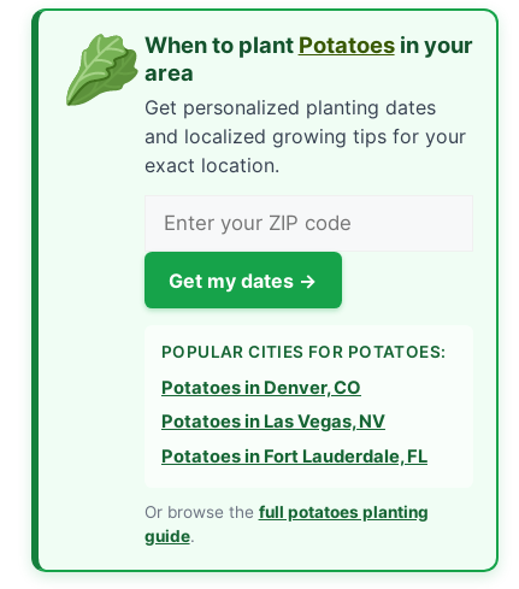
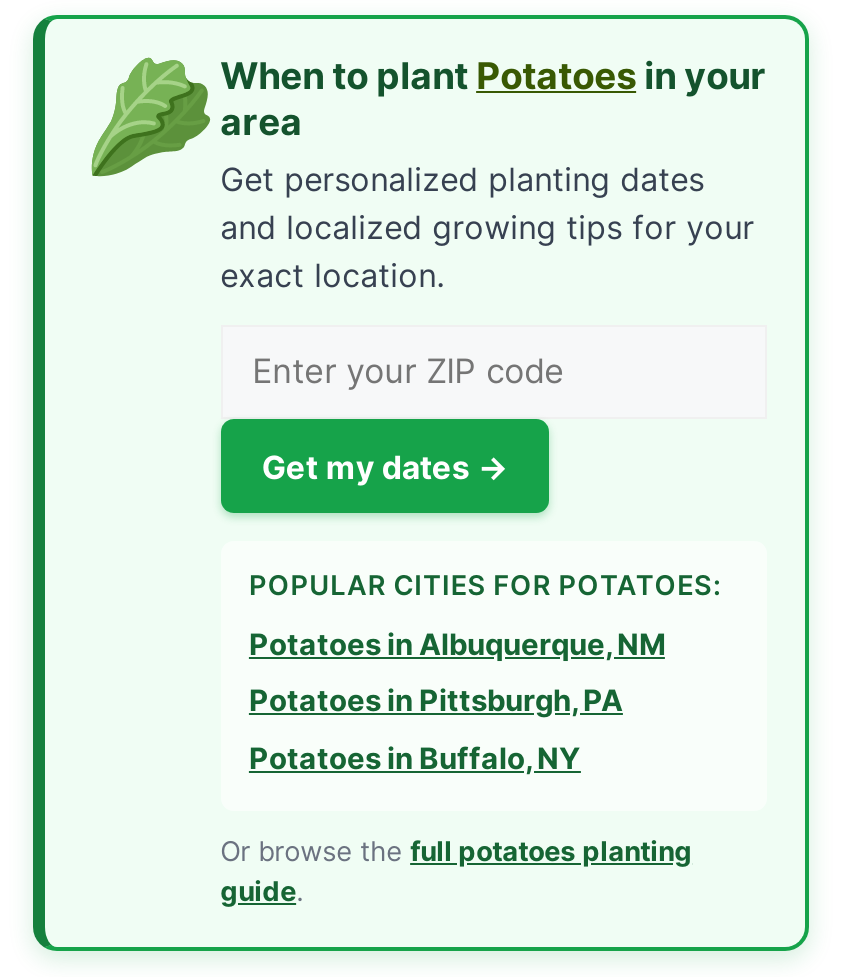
[161,377,361,399] Potatoes in Denver, CO -> [249,627,665,663] Potatoes in Albuquerque, NM
[161,411,385,433] Potatoes in Las Vegas, NV -> [249,684,623,720] Potatoes in Pittsburgh, PA
[161,445,427,467] Potatoes in Fort Lauderdale, FL -> [249,741,581,777] Potatoes in Buffalo, NY

